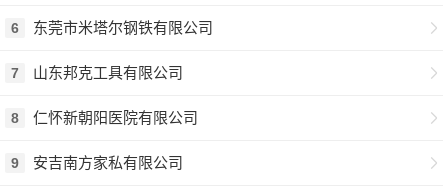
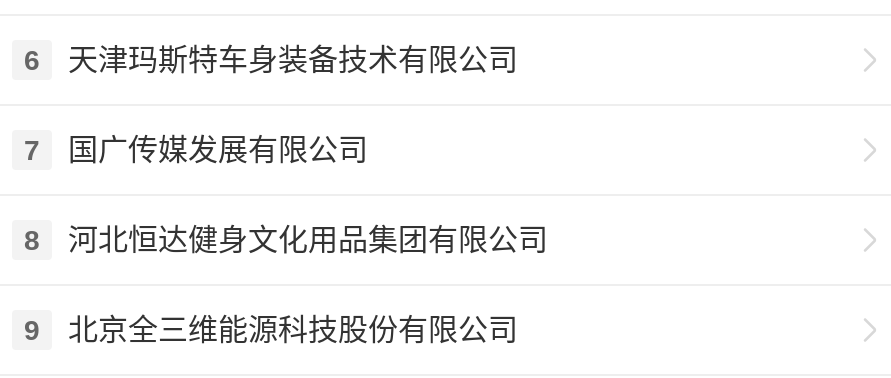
[33,19,213,36] 东莞市米塔尔钢铁有限公司 -> [68,42,518,76] 天津玛斯特车身装备技术有限公司
[33,64,183,81] 山东邦克工具有限公司 -> [68,132,368,166] 国广传媒发展有限公司
[33,109,198,126] 仁怀新朝阳医院有限公司 -> [68,222,548,256] 河北恒达健身文化用品集团有限公司
[33,154,183,171] 安吉南方家私有限公司 -> [68,312,518,346] 北京全三维能源科技股份有限公司

